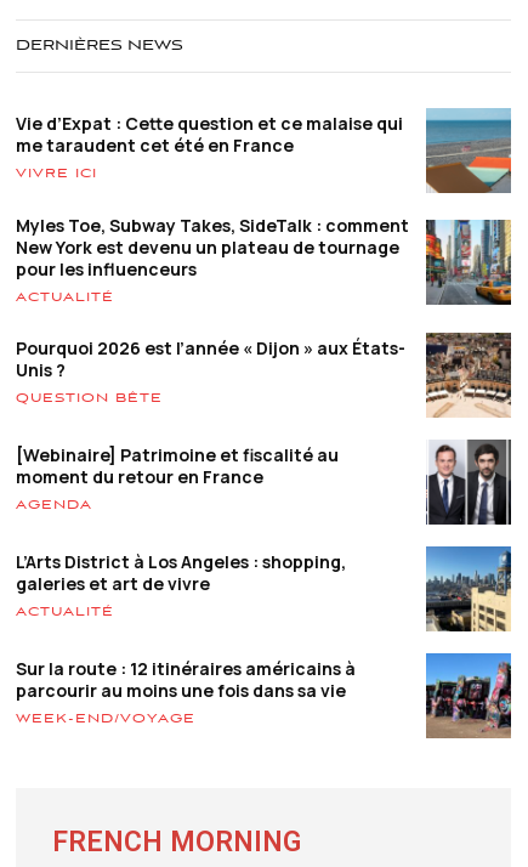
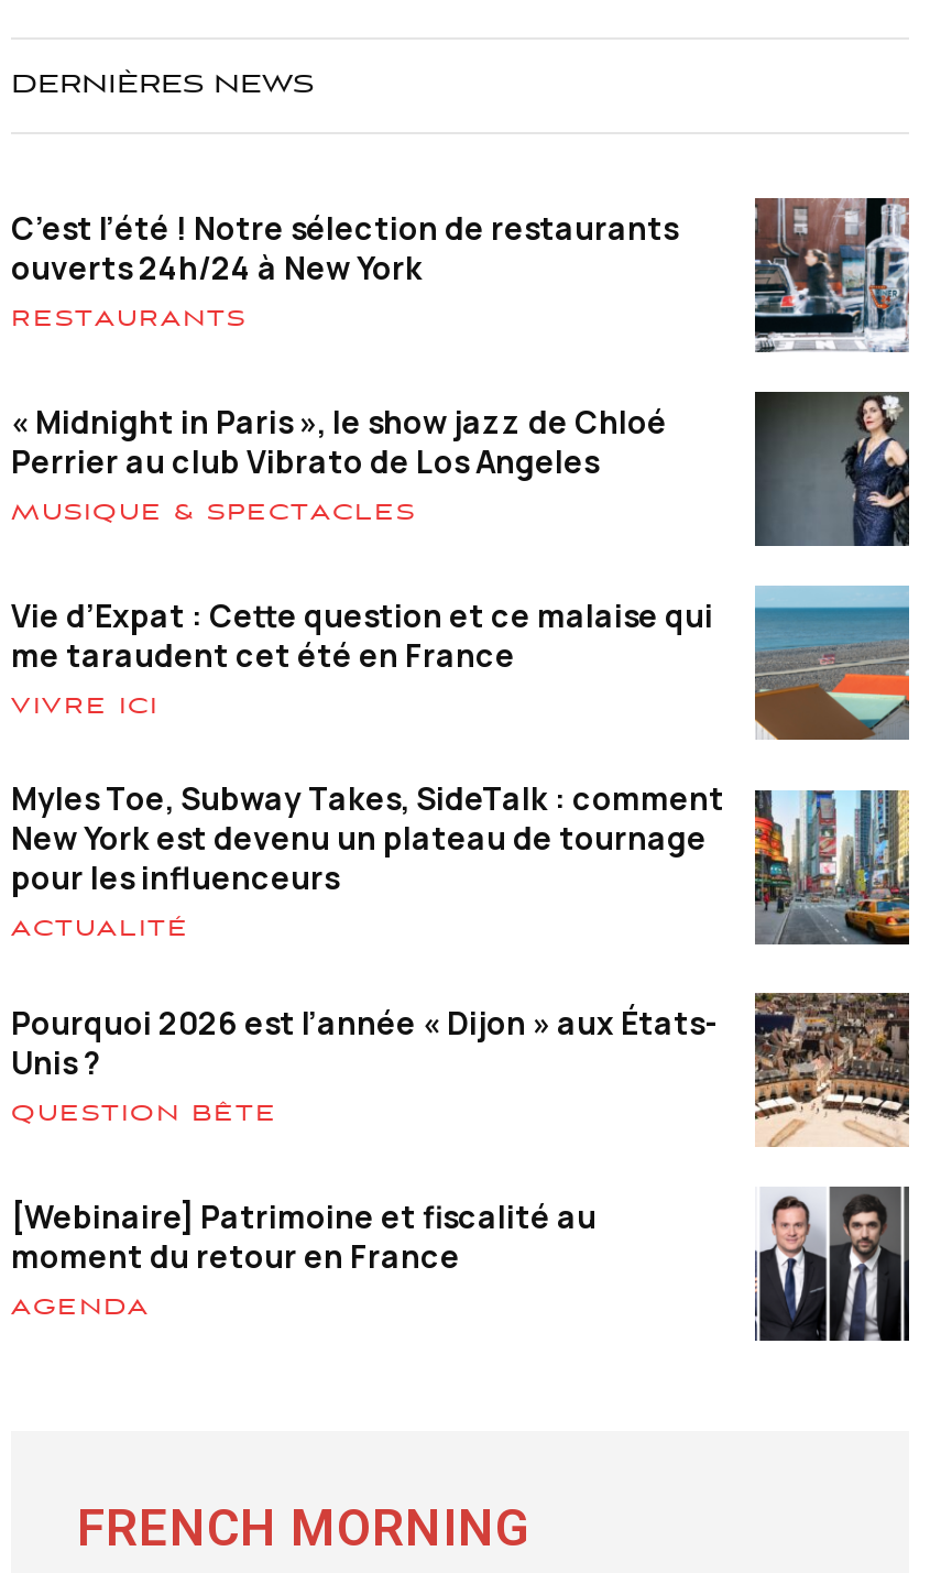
none -> [11,196,911,525] [image] | C’est l’été ! Notre sélection de restaurants | ouverts 24h/24 à New York | RESTAURANTS | « Midnight in Paris », le show jazz de Chloé | Perrier au club Vibrato de Los Angeles | MUSIQUE & SPECTACLES
none -> [753,390,911,548] [image]
moved [16,112,513,513] -> [11,593,913,1320]: [image] | Vie d’Expat : Cette question et ce malaise qui | me taraudent cet été en France | ... | moment du retour en France | AGENDA
[16,551,356,727] L’Arts District à Los Angeles : shopping, | galeries et art de vivre | ACTUALITÉ | Sur la route : 12 itinéraires américains à | parcourir au moins une fois dans sa vie | WEEK-END/VOYAGE -> none
[425,545,512,633] [image] -> none
[425,652,512,739] [image] -> none

